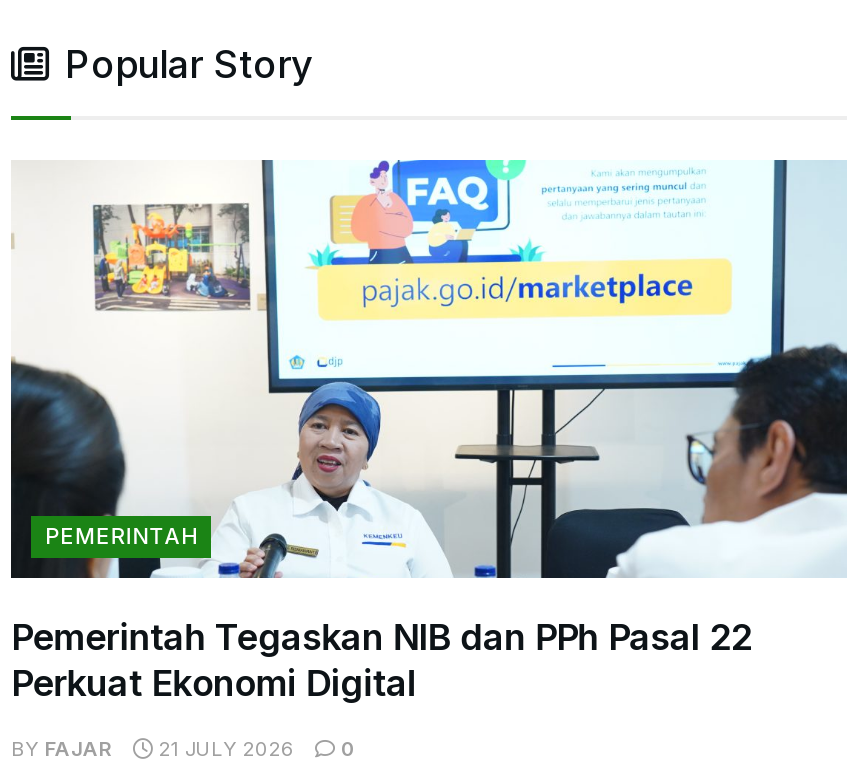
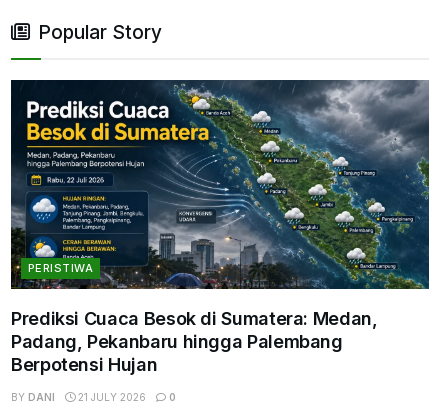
[9,158,847,578] [image] | PEMERINTAH -> [10,79,430,290] [image] | PERISTIWA
[11,615,752,703] Pemerintah Tegaskan NIB dan PPh Pasal 22 | Perkuat Ekonomi Digital -> [11,307,378,374] Prediksi Cuaca Besok di Sumatera: Medan, | Padang, Pekanbaru hingga Palembang | Berpotensi Hujan
[11,735,113,759] BY FAJAR -> [11,390,55,402] BY DANI

